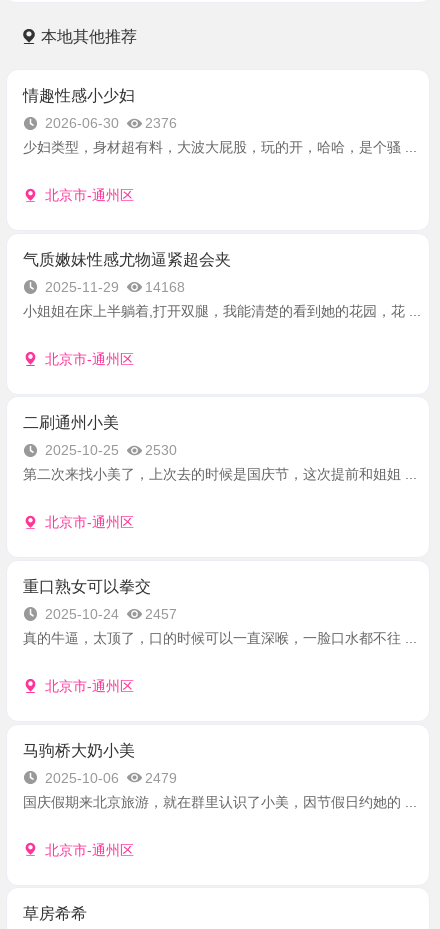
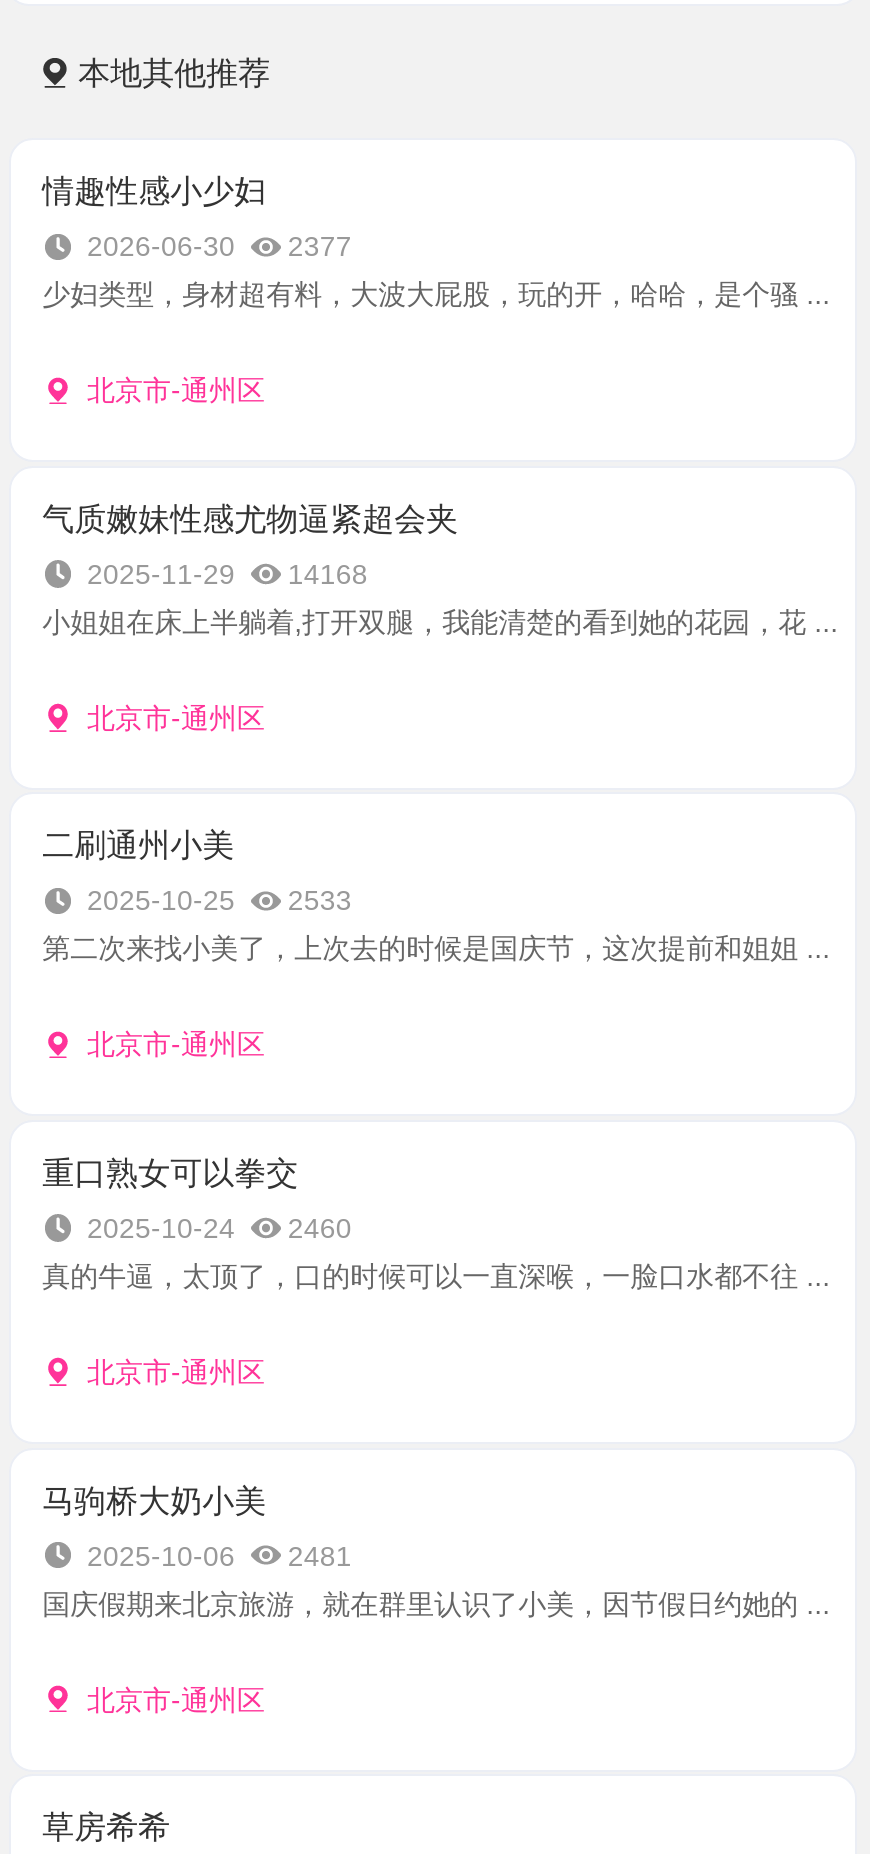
[45,115,177,131] 2026-06-30 2376 -> [87,231,352,263] 2026-06-30 2377
[45,442,177,458] 2025-10-25 2530 -> [87,885,352,917] 2025-10-25 2533
[45,606,177,622] 2025-10-24 2457 -> [87,1212,352,1244] 2025-10-24 2460
[45,770,177,786] 2025-10-06 2479 -> [87,1539,352,1571] 2025-10-06 2481

